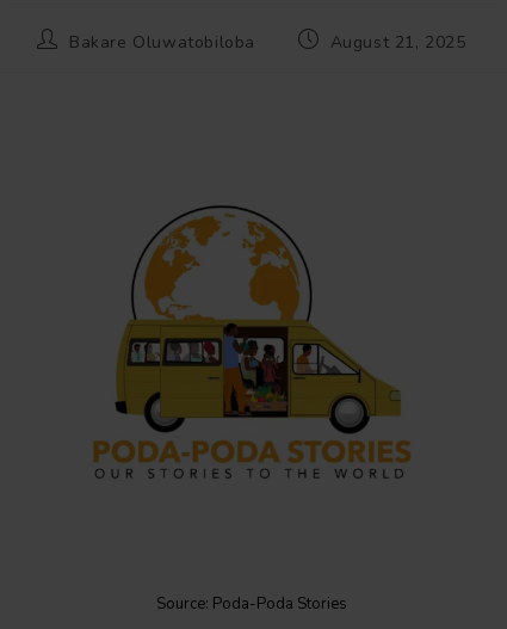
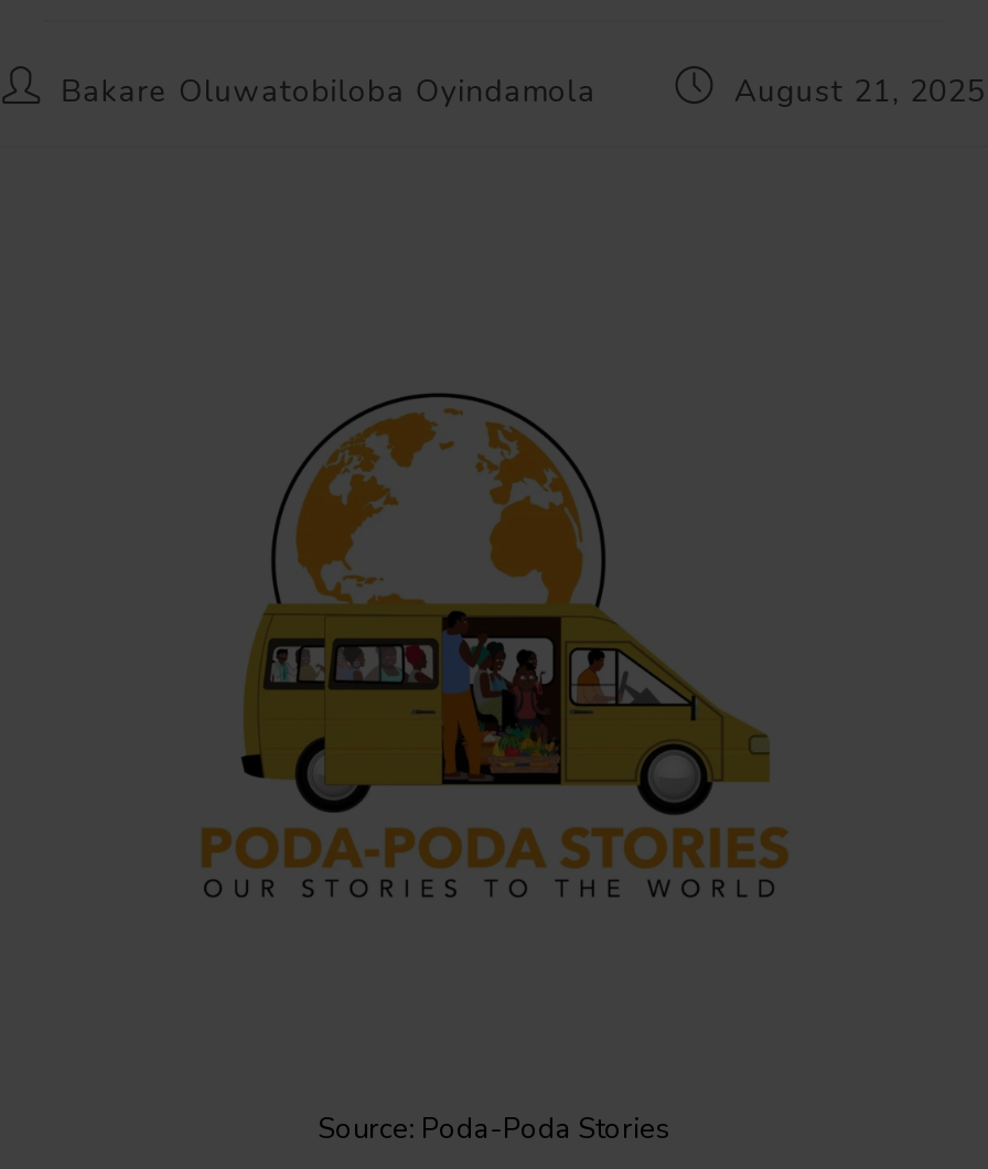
[69,31,255,54] Bakare Oluwatobiloba -> [61,71,596,112] Bakare Oluwatobiloba Oyindamola

